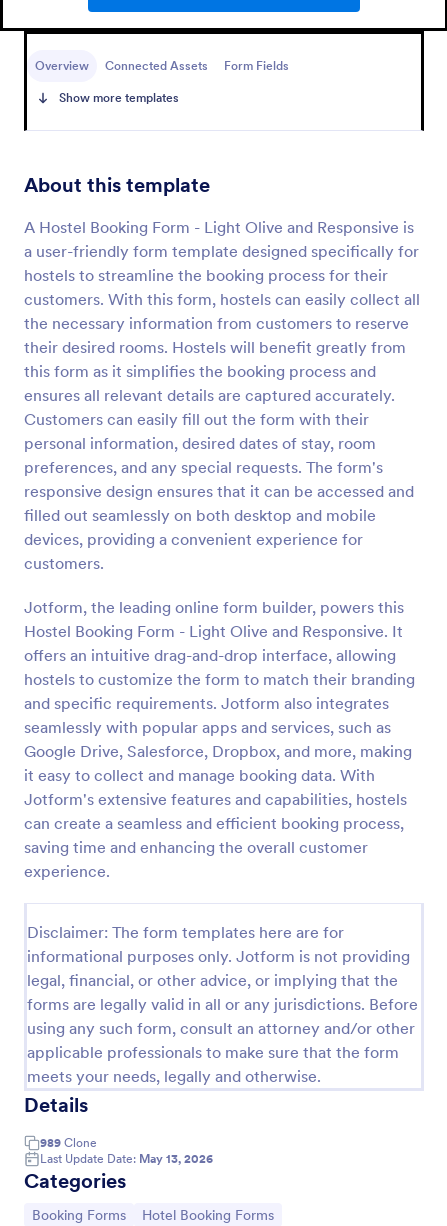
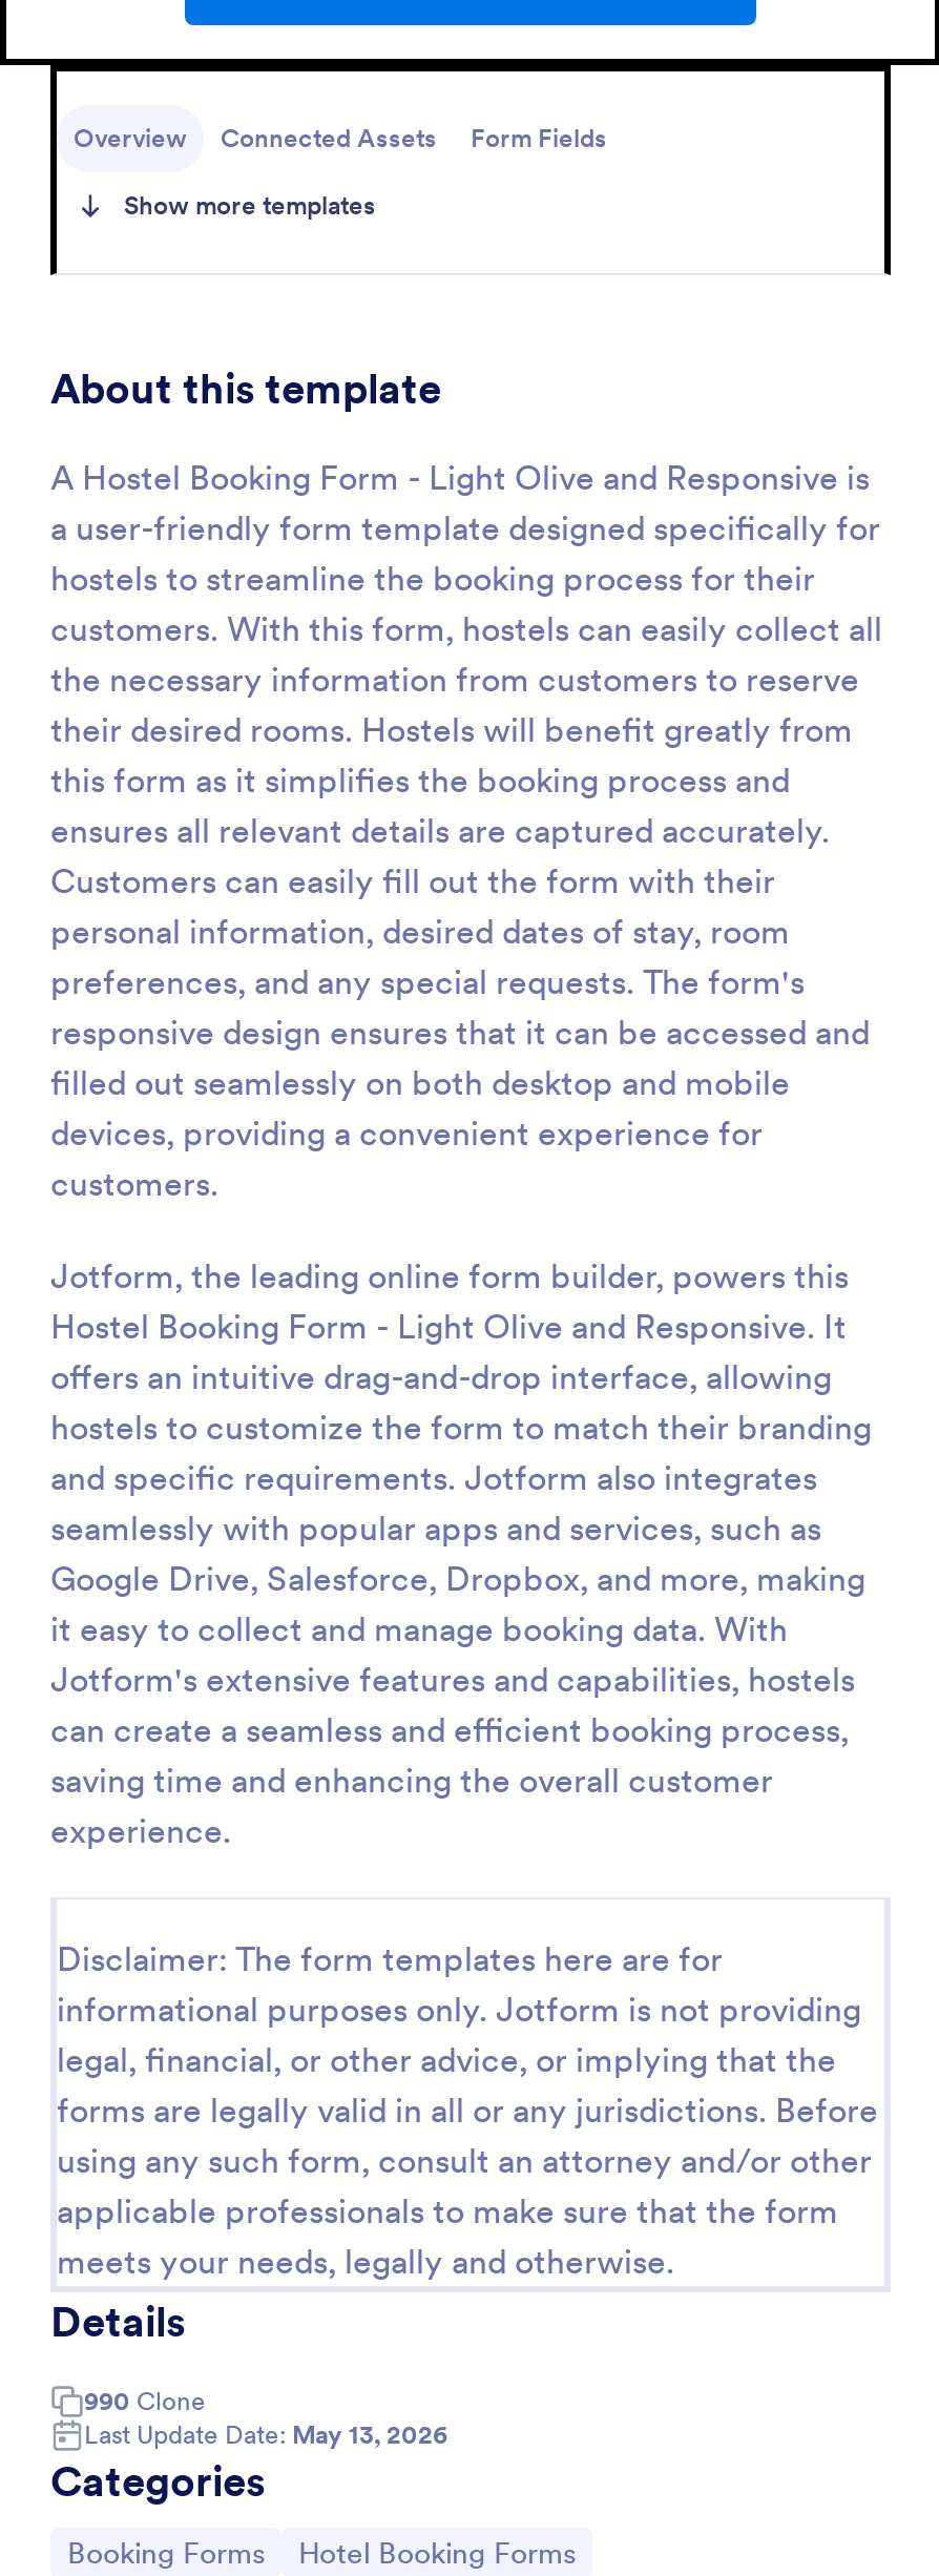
[40,1135,97,1150] 989 Clone -> [84,2385,206,2416] 990 Clone

